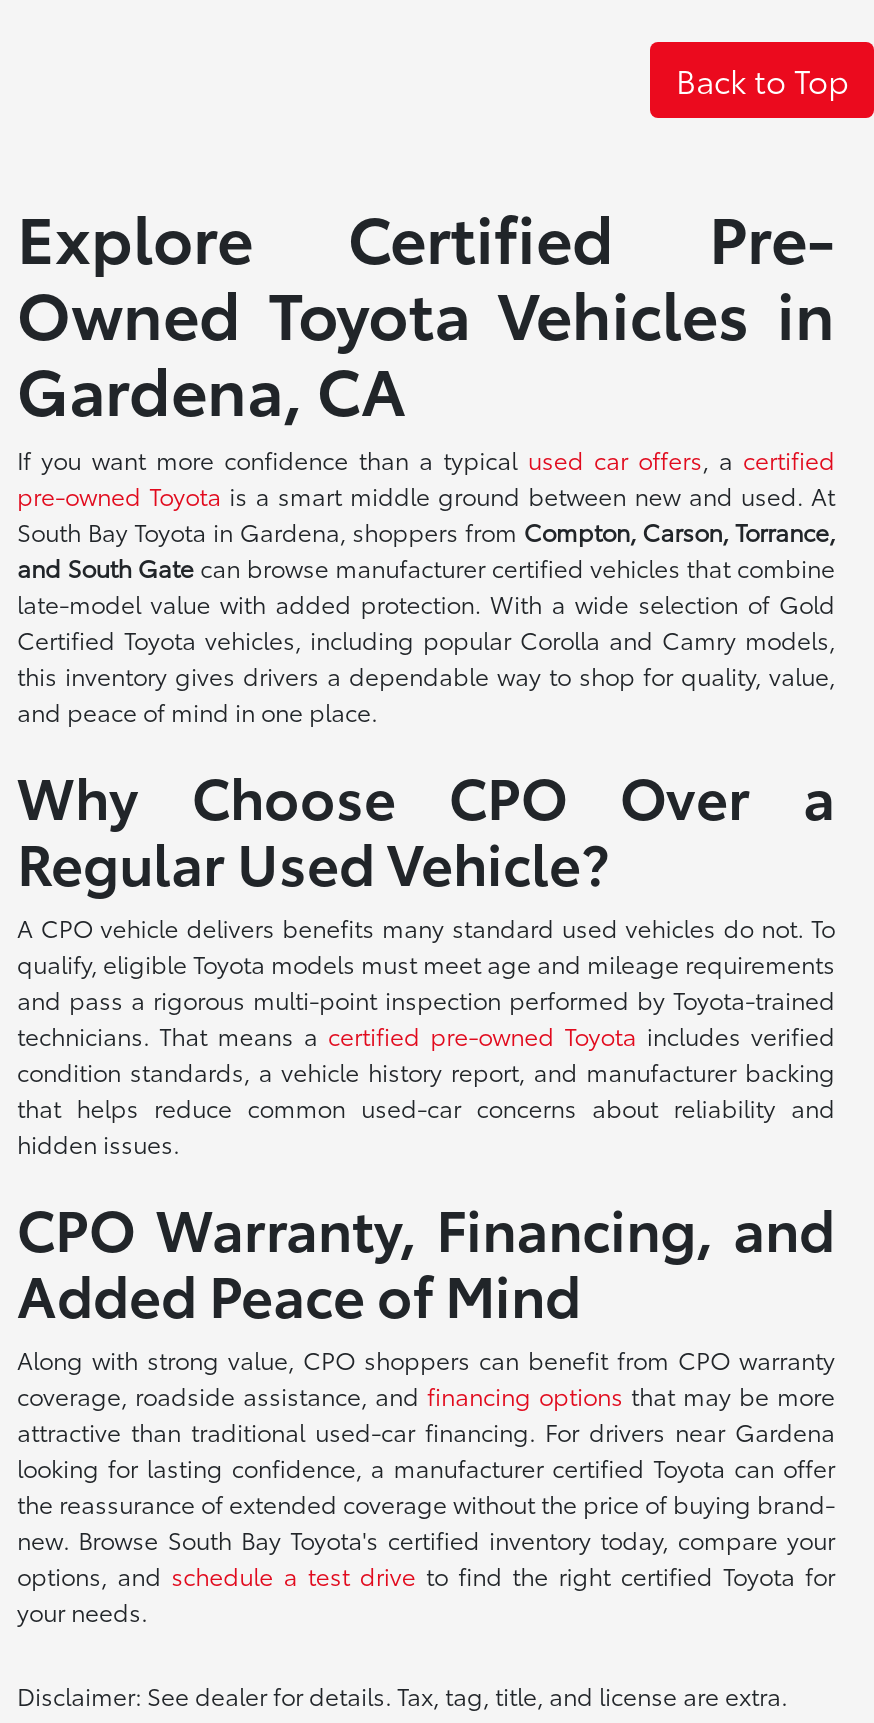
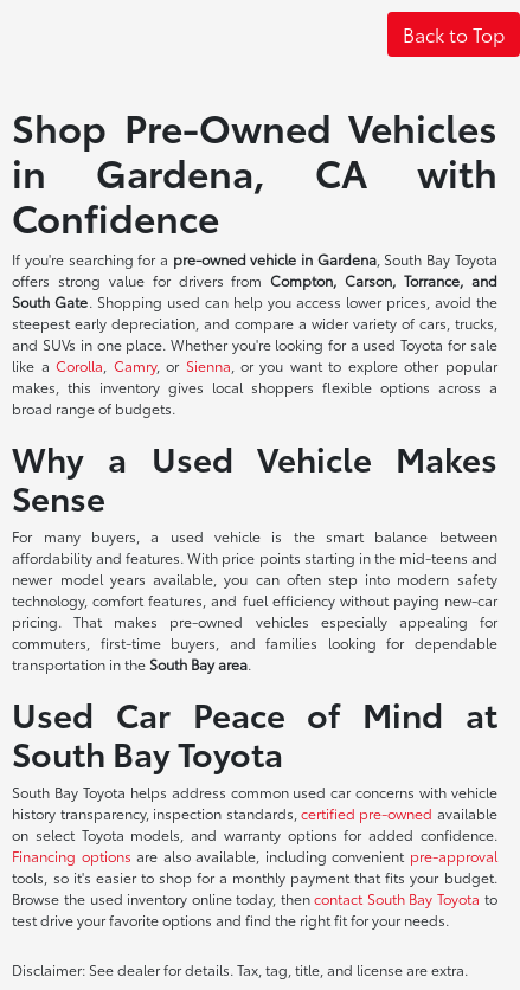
[17,189,835,1627] Explore Certified Pre- | Owned Toyota Vehicles in | Gardena, CA | If you want more confidence than a typical used car offers, a certified | pre-owned Toyota is a smart middle ground between new and used. At | South Bay Toyota in Gardena, shoppers from Compton, Carson, Torrance, | and South Gate can browse manufacturer certified vehicles that combine | late-model value with added protection. With a wide selection of Gold | Certified Toyota vehicles, including popular Corolla and Camry models, | this inventory gives drivers a dependable way to shop for quality, value, | and peace of mind in one place. | Why Choose CPO Over a | Regular Used Vehicle? | A CPO vehicle delivers benefits many standard used vehicles do not. To | qualify, eligible Toyota models must meet age and mileage requirements | and pass a rigorous multi-point inspection performed by Toyota-trained | technicians. That means a certified pre-owned Toyota includes verified | condition standards, a vehicle history report, and manufacturer backing | that helps reduce common used-car concerns about reliability and | hidden issues. | CPO Warranty, Financing, and | Added Peace of Mind | Along with strong value, CPO shoppers can benefit from CPO warranty | coverage, roadside assistance, and financing options that may be more | attractive than traditional used-car financing. For drivers near Gardena | looking for lasting confidence, a manufacturer certified Toyota can offer | the reassurance of extended coverage without the price of buying brand- | new. Browse South Bay Toyota's certified inventory today, compare your | options, and schedule a test drive to find the right certified Toyota for | your needs. -> [12,100,497,930] Shop Pre-Owned Vehicles | in Gardena, CA with | Confidence | If you're searching for a pre-owned vehicle in Gardena, South Bay Toyota | offers strong value for drivers from Compton, Carson, Torrance, and | South Gate. Shopping used can help you access lower prices, avoid the | steepest early depreciation, and compare a wider variety of cars, trucks, | and SUVs in one place. Whether you're looking for a used Toyota for sale | like a Corolla, Camry, or Sienna, or you want to explore other popular | makes, this inventory gives local shoppers flexible options across a | broad range of budgets. | Why a Used Vehicle Makes | Sense | For many buyers, a used vehicle is the smart balance between | affordability and features. With price points starting in the mid-teens and | newer model years available, you can often step into modern safety | technology, comfort features, and fuel efficiency without paying new-car | pricing. That makes pre-owned vehicles especially appealing for | commuters, first-time buyers, and families looking for dependable | transportation in the South Bay area. | Used Car Peace of Mind at | South Bay Toyota | South Bay Toyota helps address common used car concerns with vehicle | history transparency, inspection standards, certified pre-owned available | on select Toyota models, and warranty options for added confidence. | Financing options are also available, including convenient pre-approval | tools, so it's easier to shop for a monthly payment that fits your budget. | Browse the used inventory online today, then contact South Bay Toyota to | test drive your favorite options and find the right fit for your needs.

